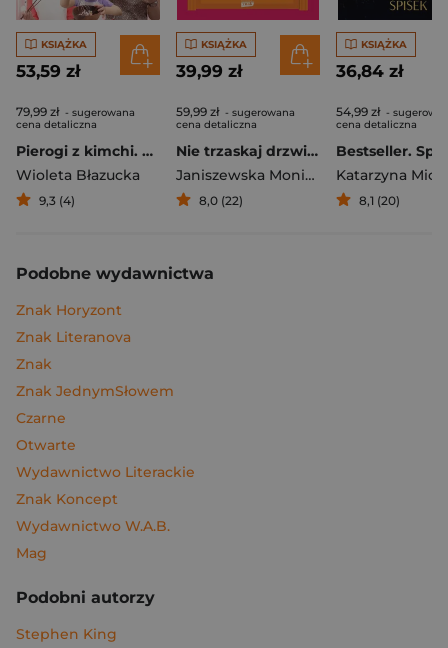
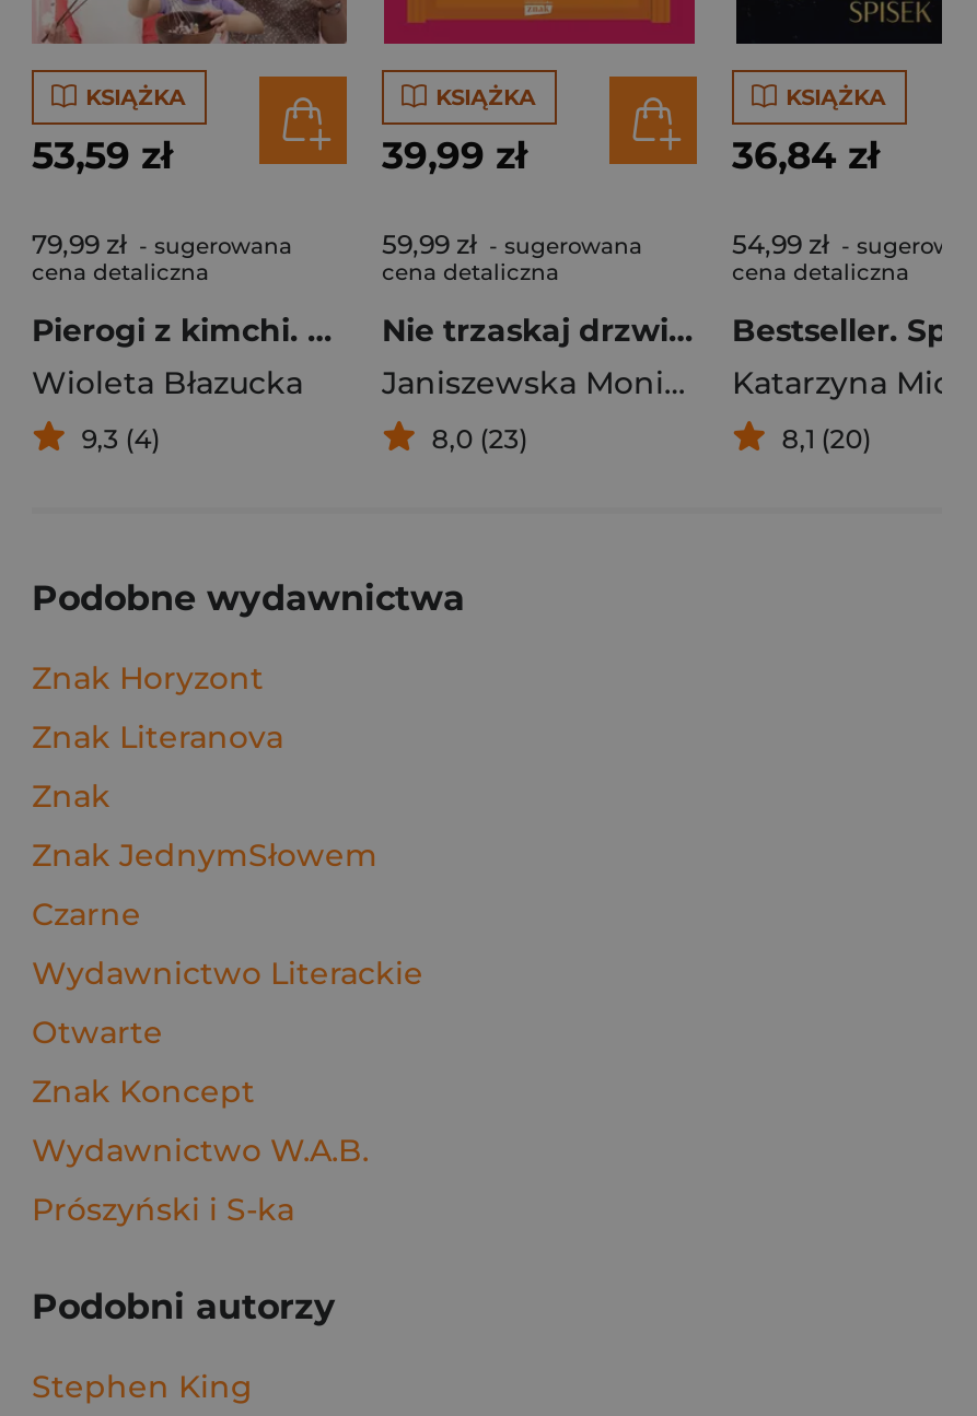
[199,193,243,208] 8,0 (22) -> [432,422,528,455] 8,0 (23)
moved [16,436,76,454] -> [32,1013,163,1052]: Otwarte
moved [16,463,195,481] -> [32,953,423,993]: Wydawnictwo Literackie
[16,544,47,562] Mag -> [32,1190,294,1229] Prószyński i S-ka

